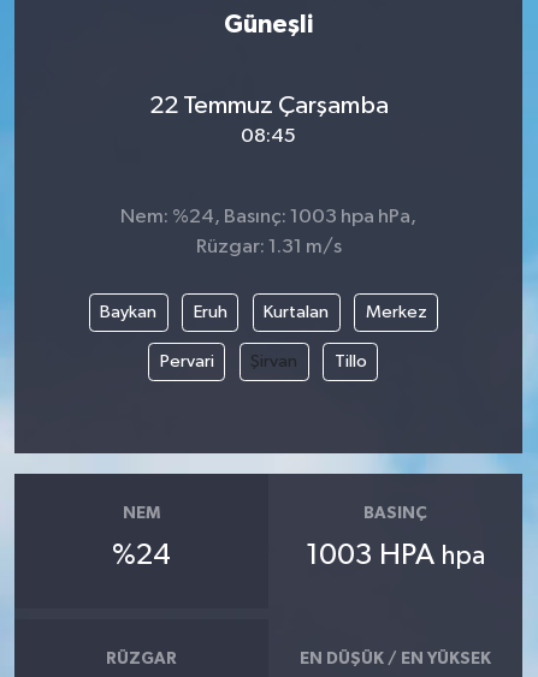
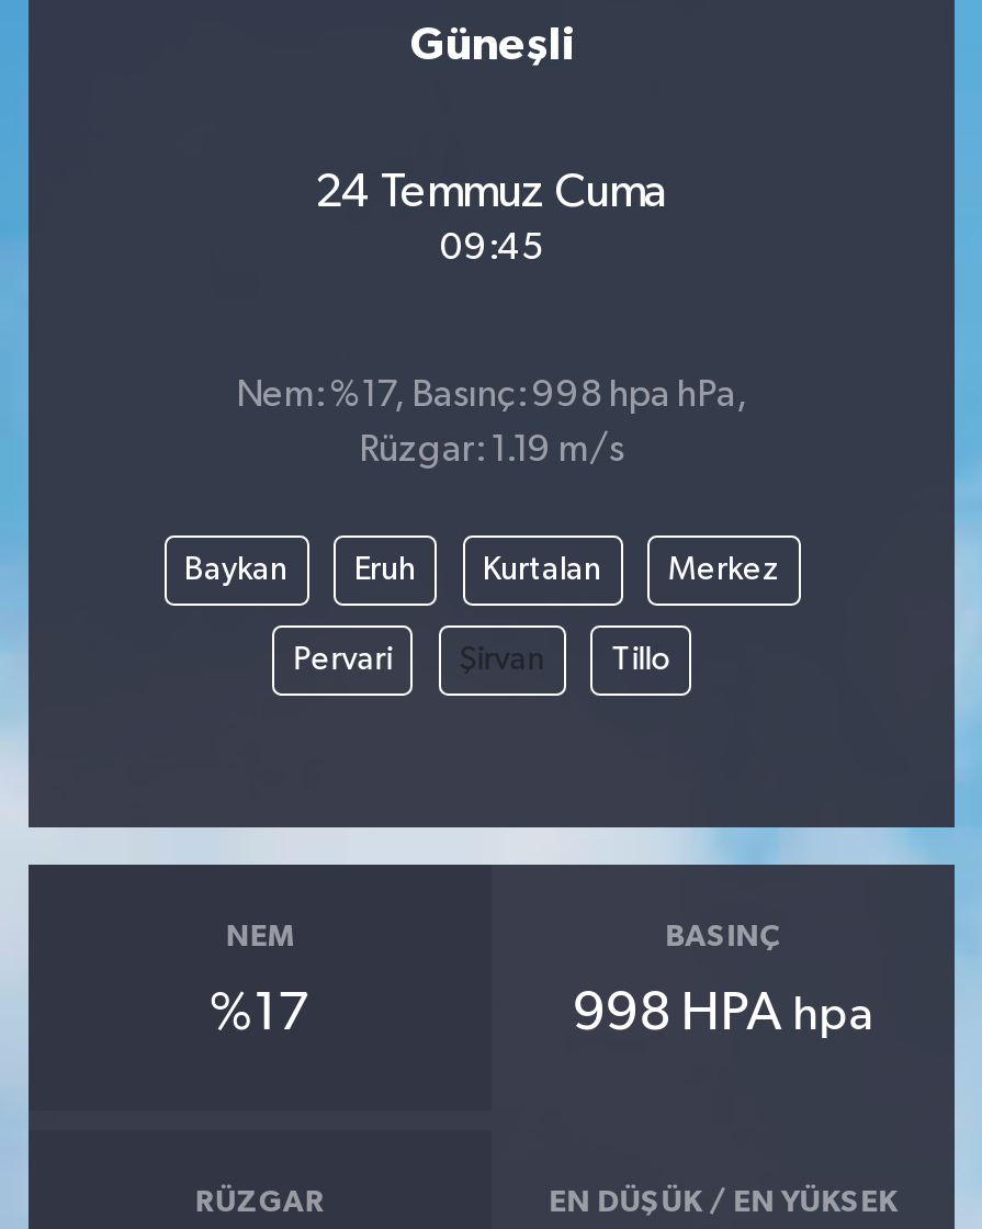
[149,92,388,119] 22 Temmuz Çarşamba -> [315,168,668,216] 24 Temmuz Cuma
[241,126,296,146] 08:45 -> [440,230,543,267] 09:45
[120,207,416,227] Nem: %24, Basınç: 1003 hpa hPa, -> [236,378,747,415] Nem: %17, Basınç: 998 hpa hPa,
[196,237,341,257] Rüzgar: 1.31 m/s -> [359,433,624,470] Rüzgar: 1.19 m/s
[112,541,171,569] %24 -> [209,987,310,1039] %17
[306,541,485,569] 1003 HPA hpa -> [573,987,874,1039] 998 HPA hpa

